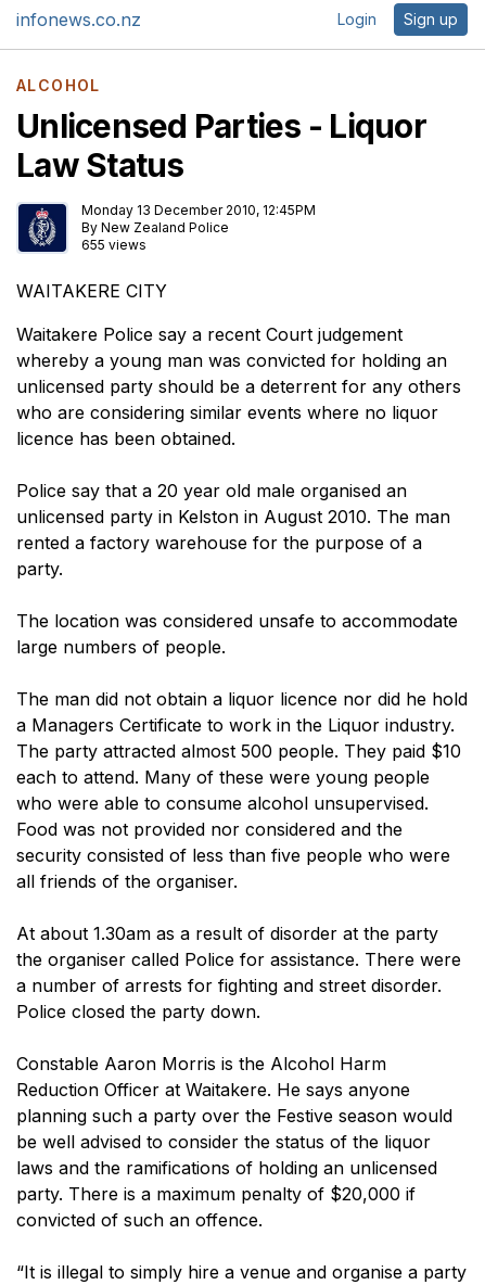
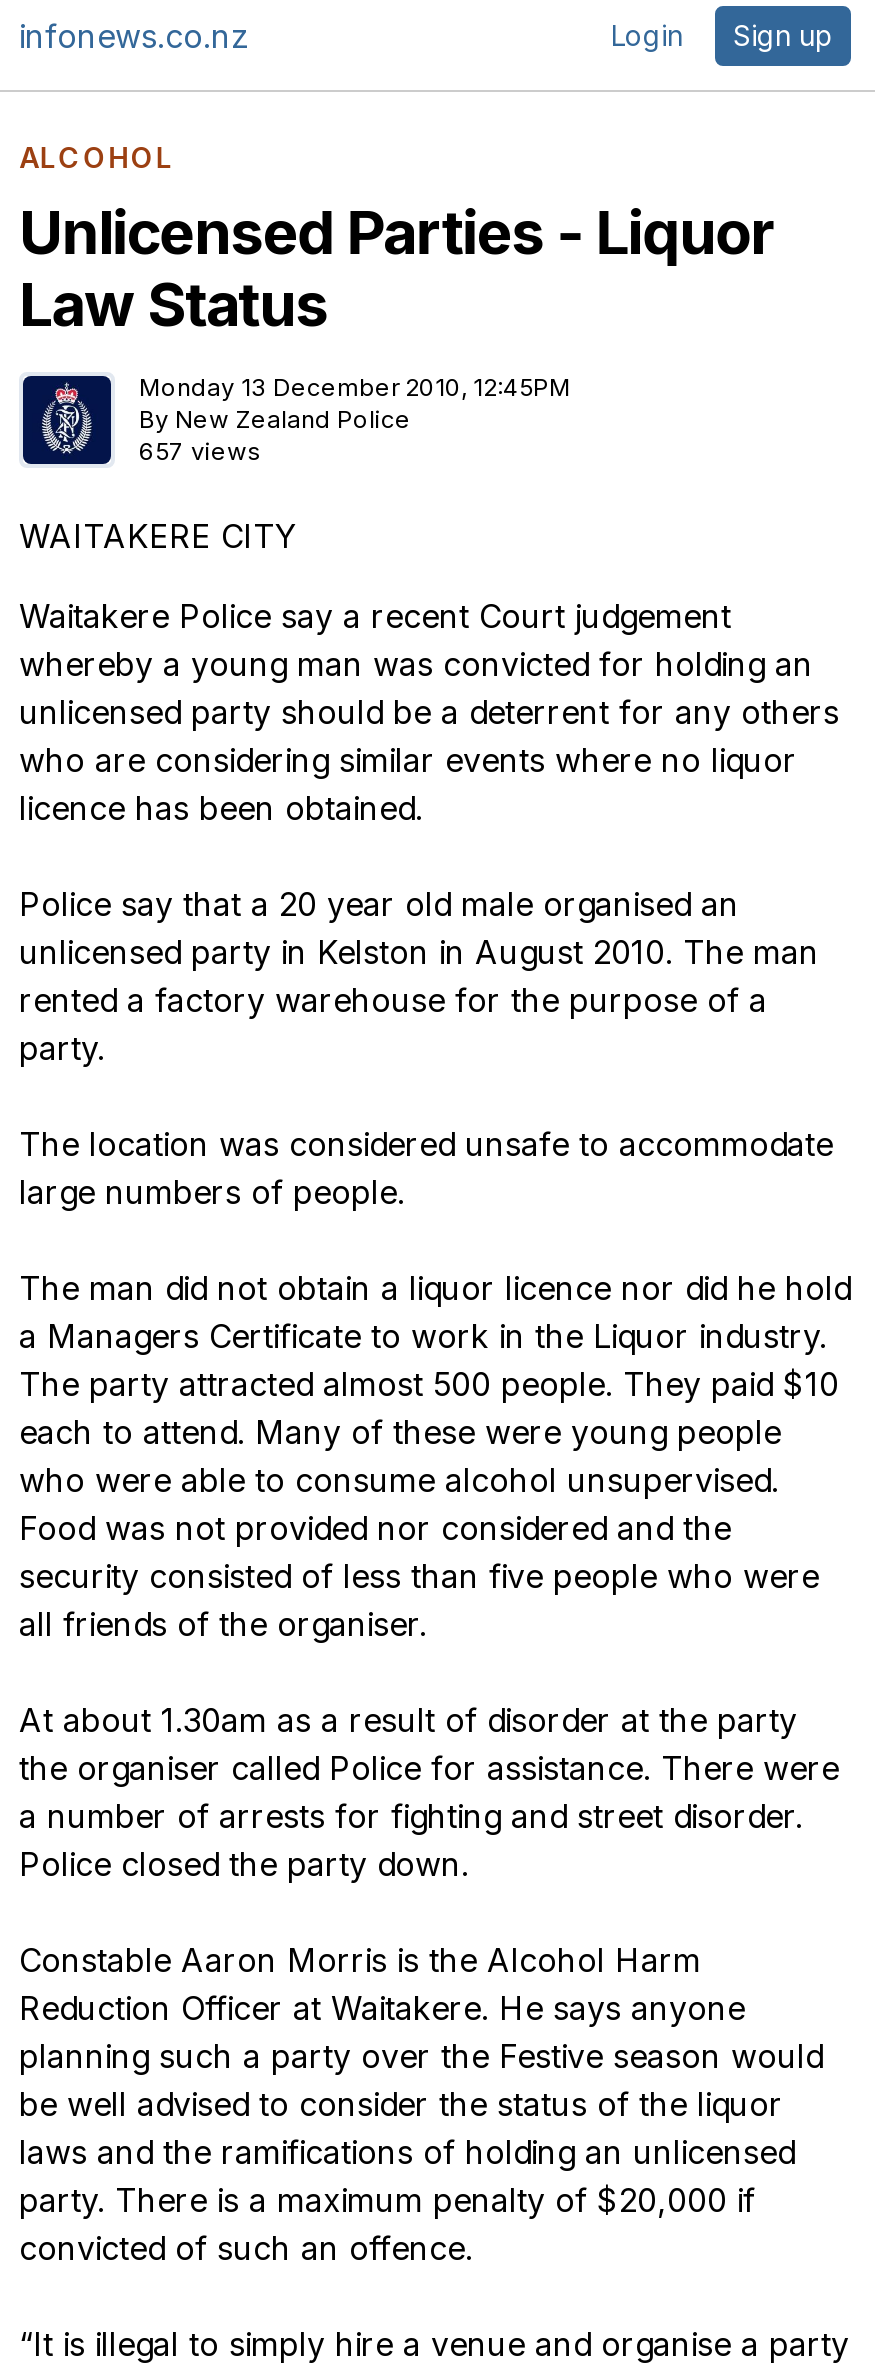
[81,237,146,253] 655 views -> [139,436,261,466] 657 views

